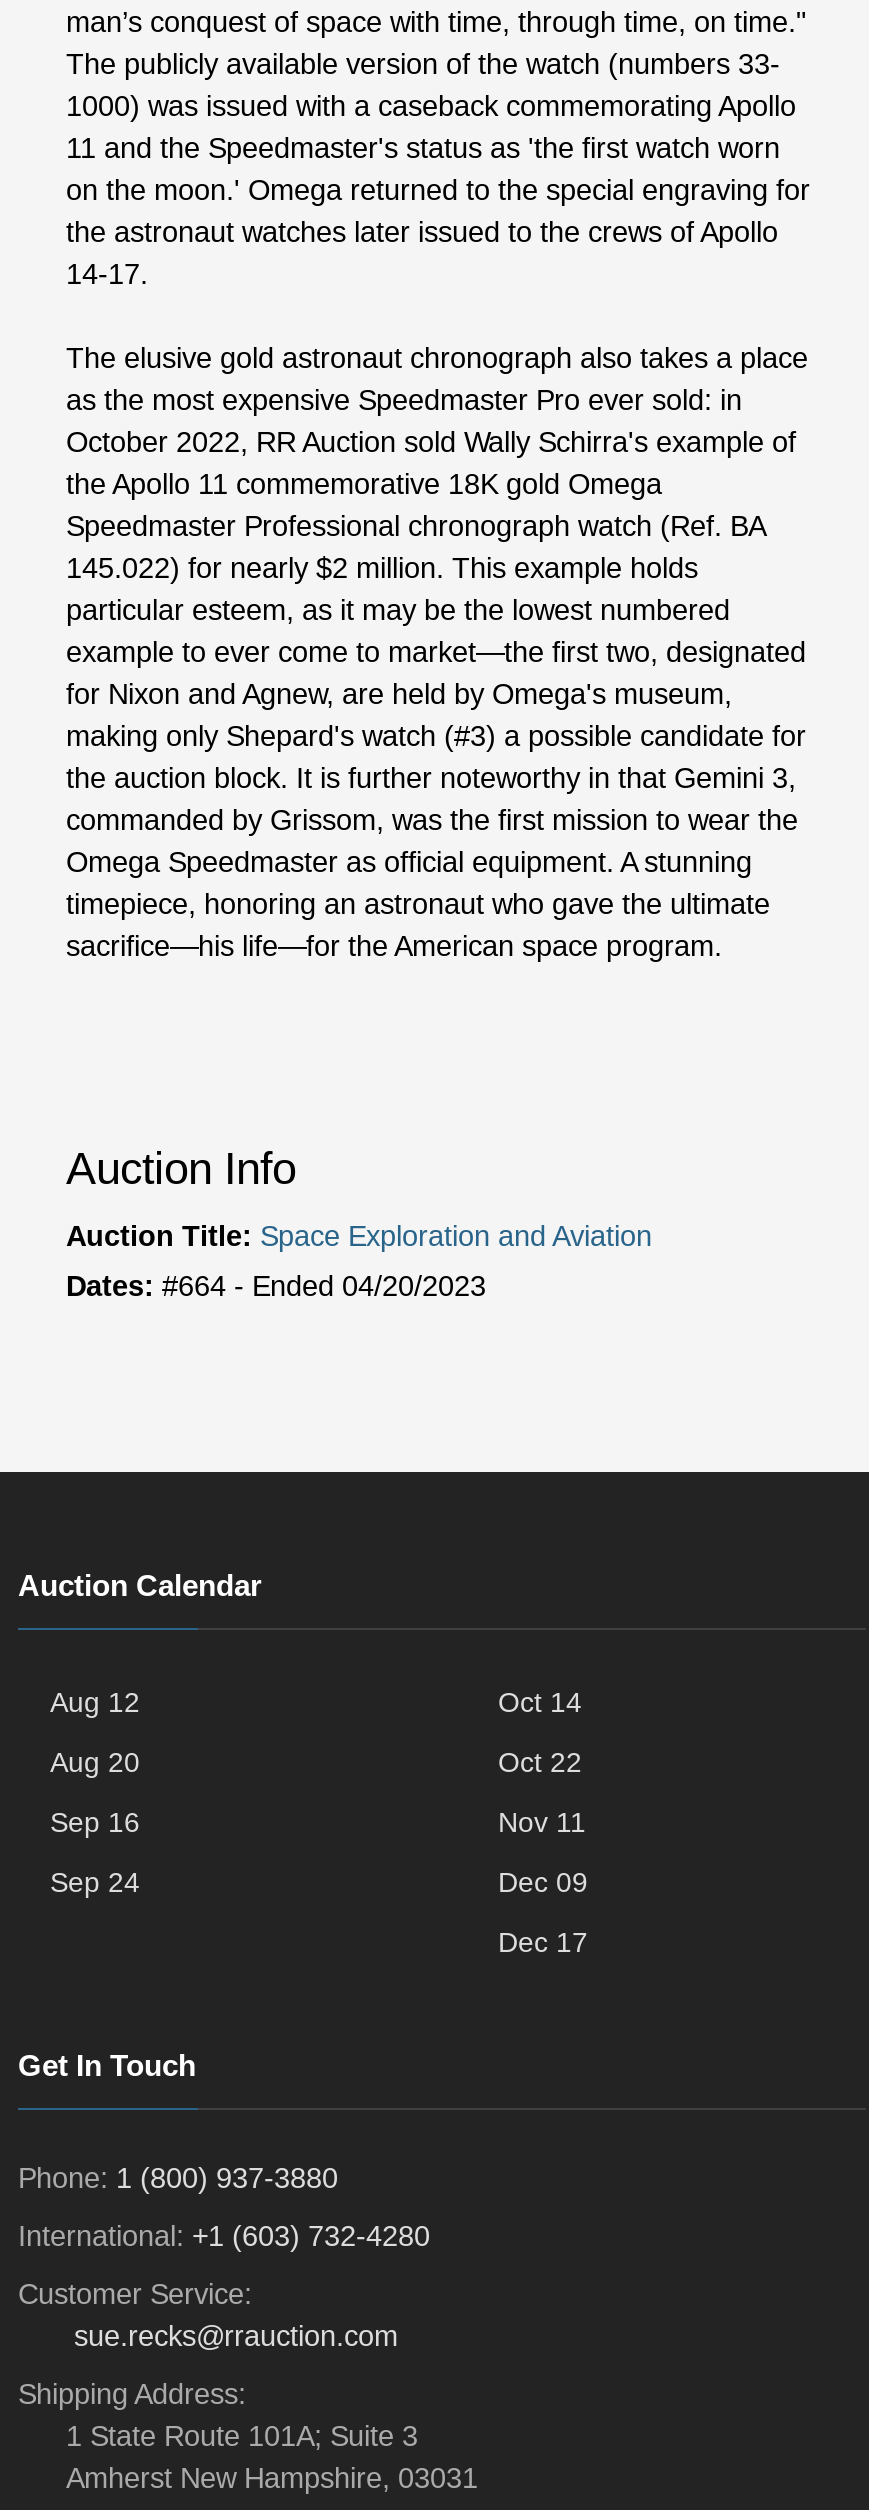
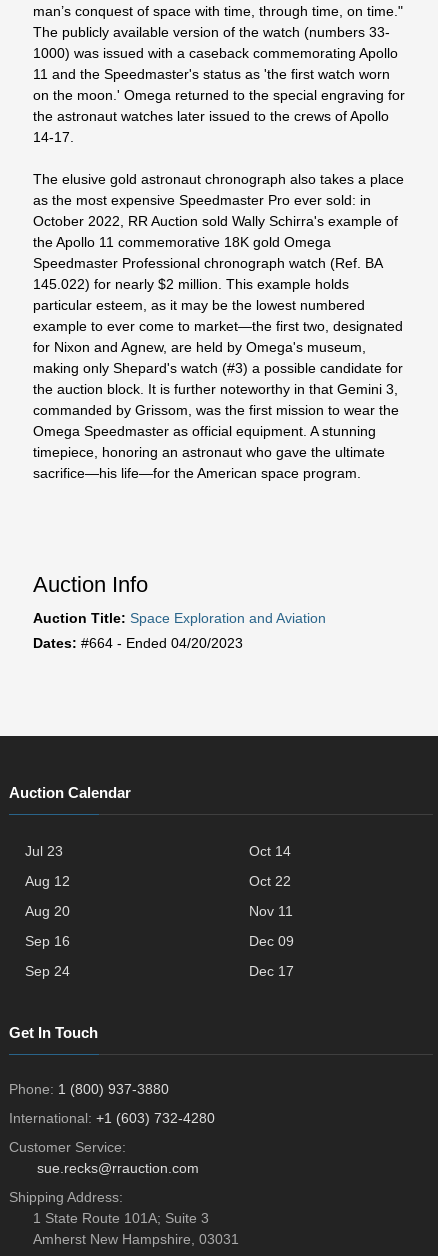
moved [50,1687,140,1899] -> [25,873,70,979]: Aug 12 | Aug 20 | Sep 16 | Sep 24
none -> [25,843,63,859] Jul 23

